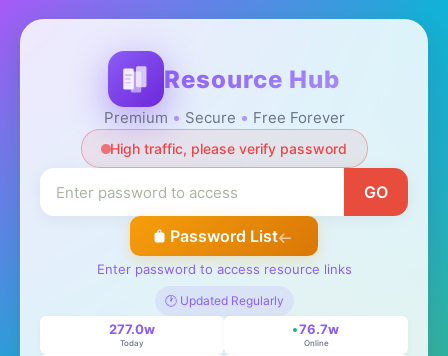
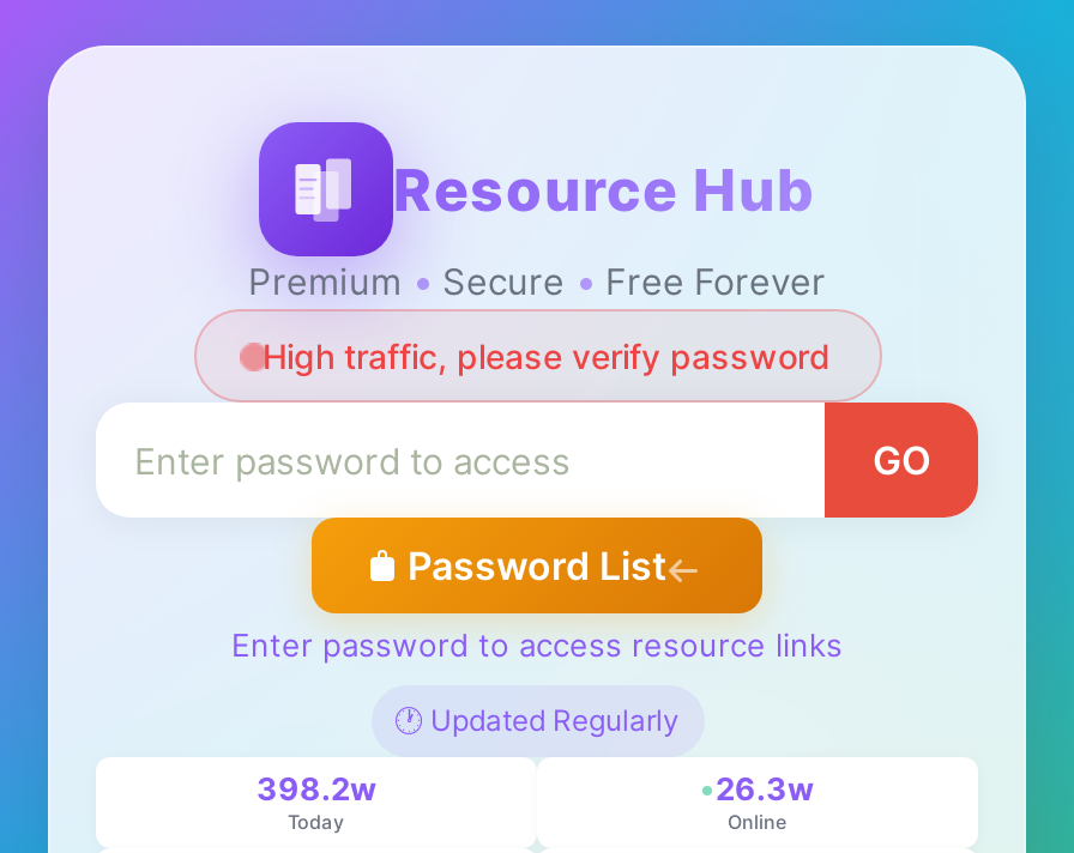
[109,321,155,337] 277.0w -> [257,769,376,807] 398.2w
[299,321,339,337] 76.7w -> [716,769,814,807] 26.3w

